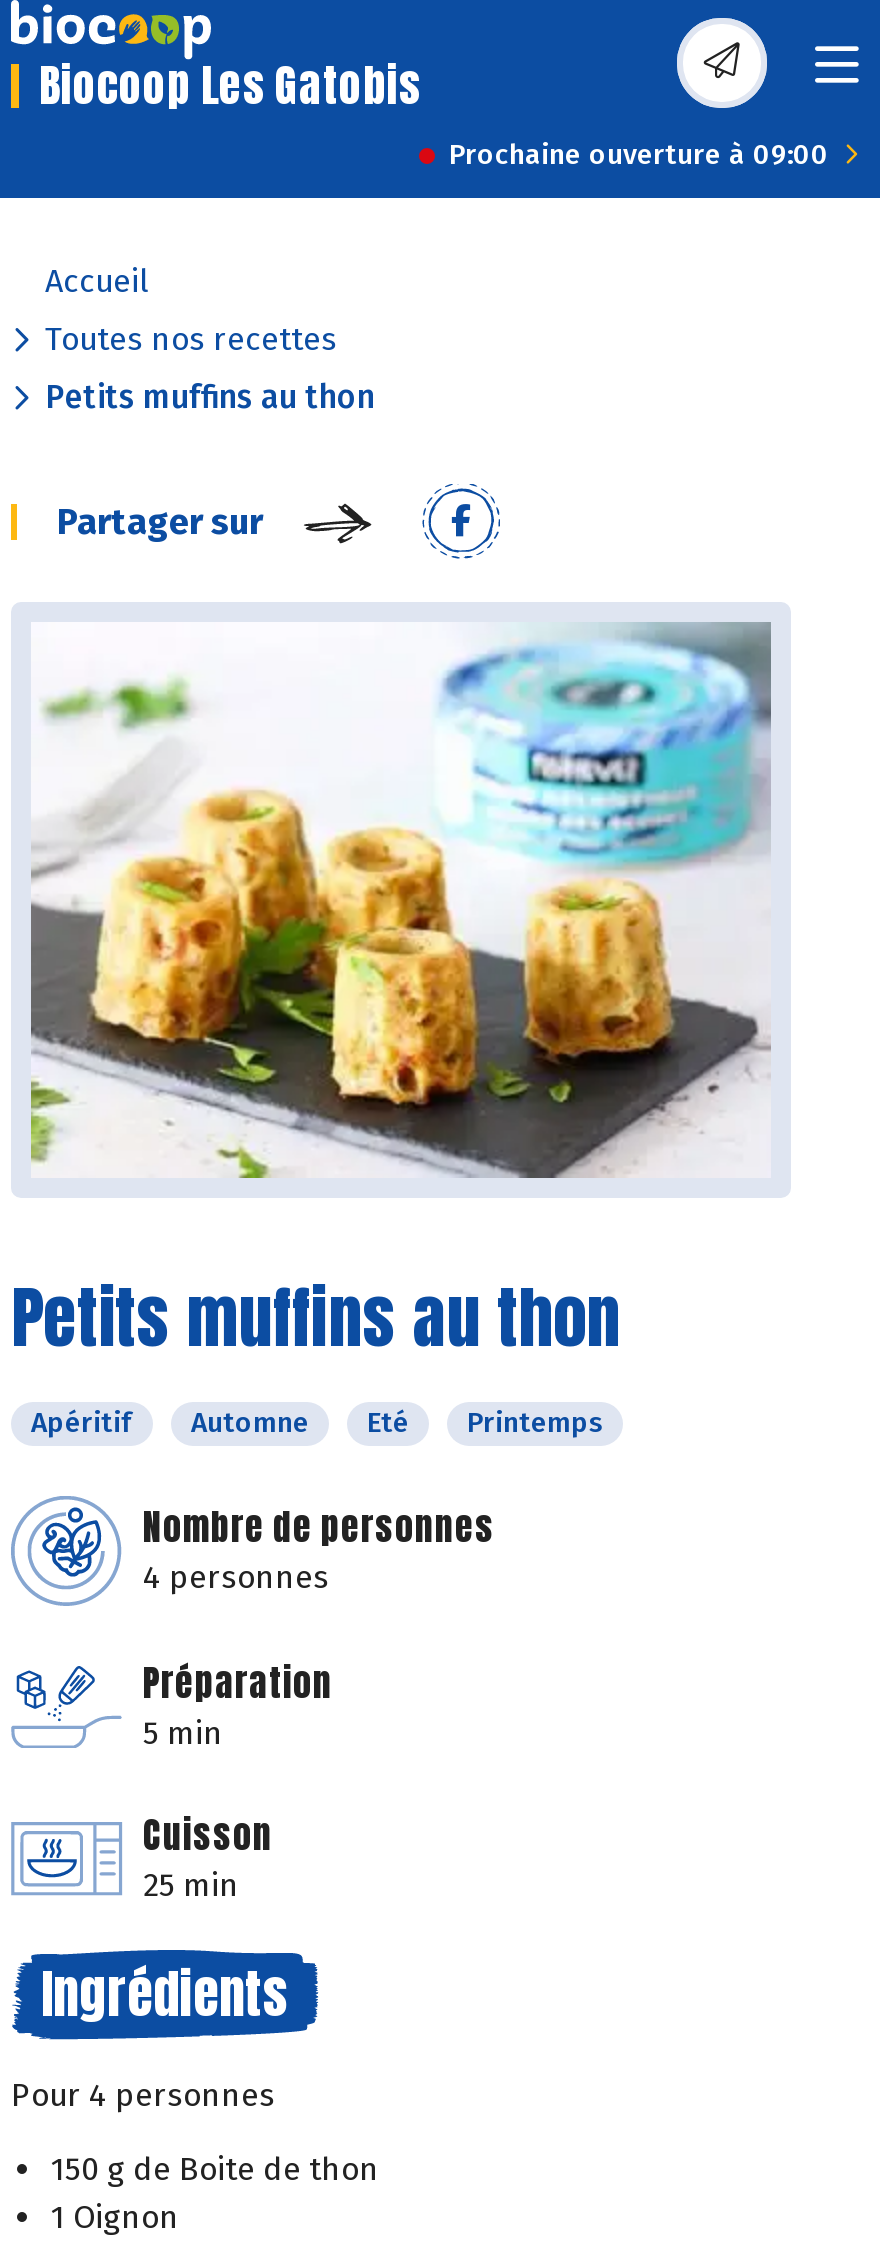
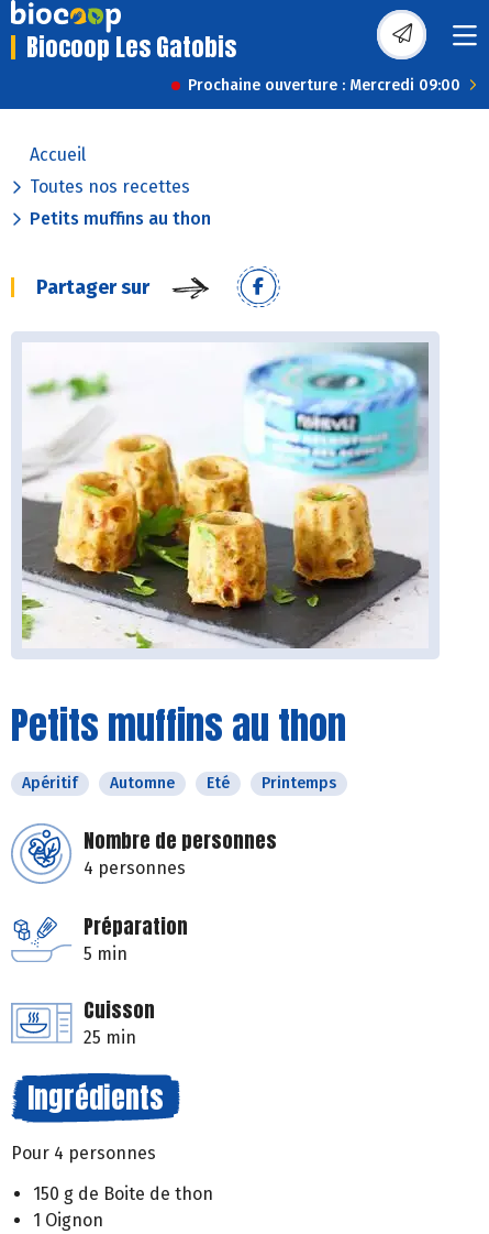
[449,138,829,172] Prochaine ouverture à 09:00 -> [188,76,460,95] Prochaine ouverture : Mercredi 09:00

